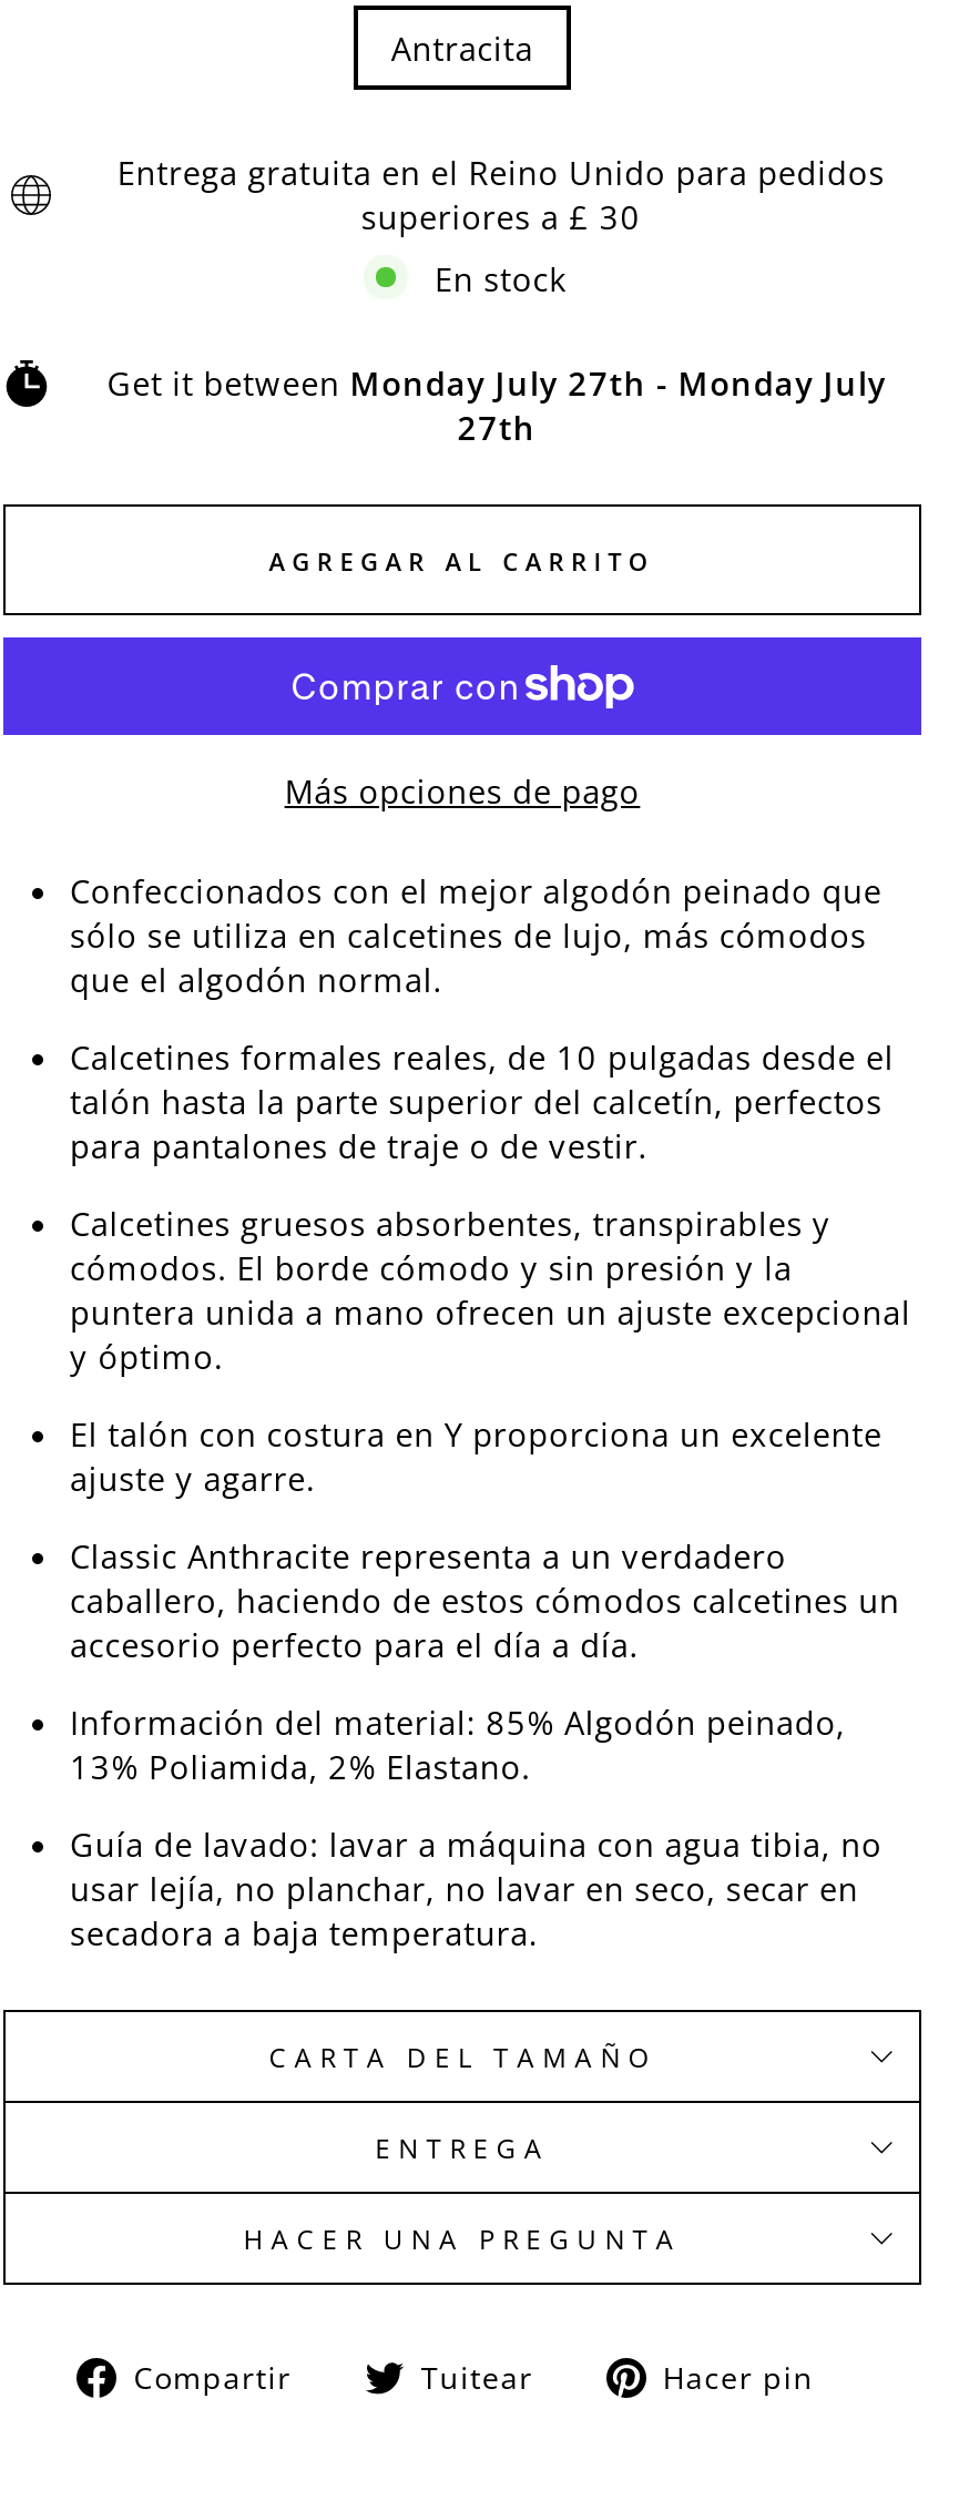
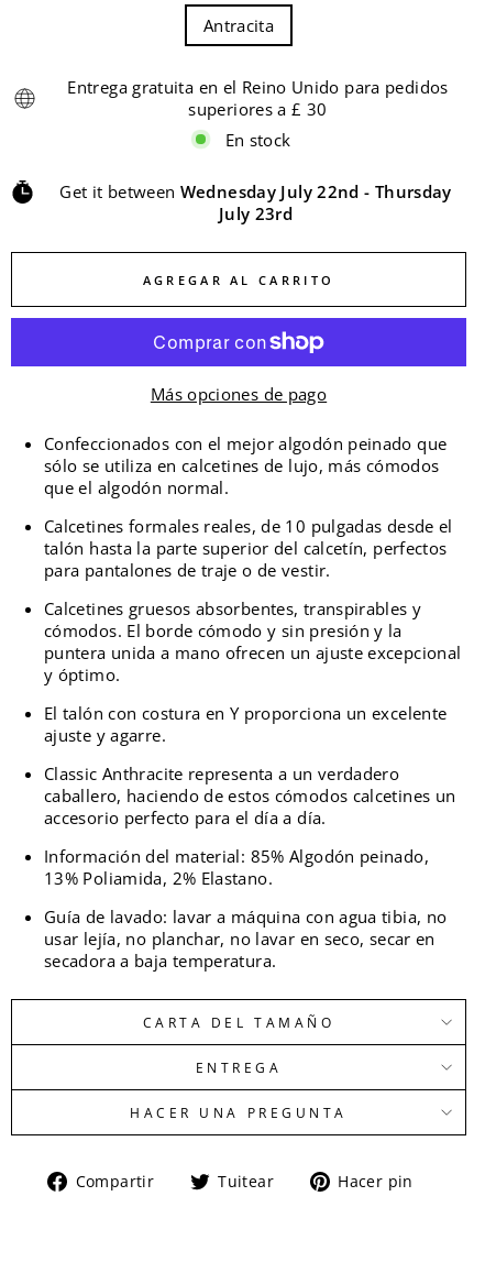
[107,360,886,449] Get it between Monday July 27th - Monday July | 27th -> [60,180,452,224] Get it between Wednesday July 22nd - Thursday | July 23rd

